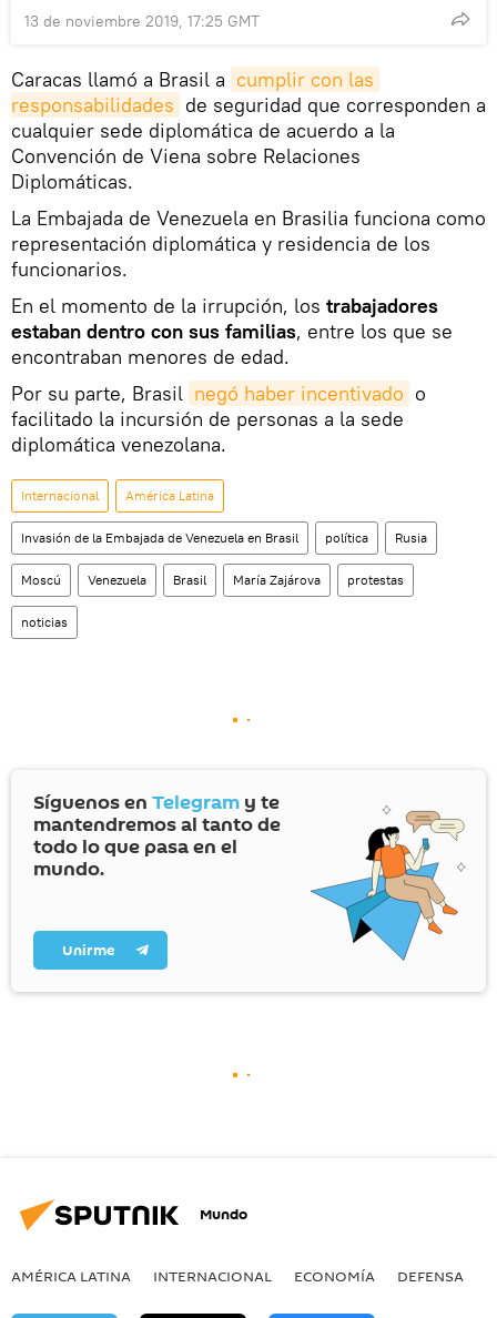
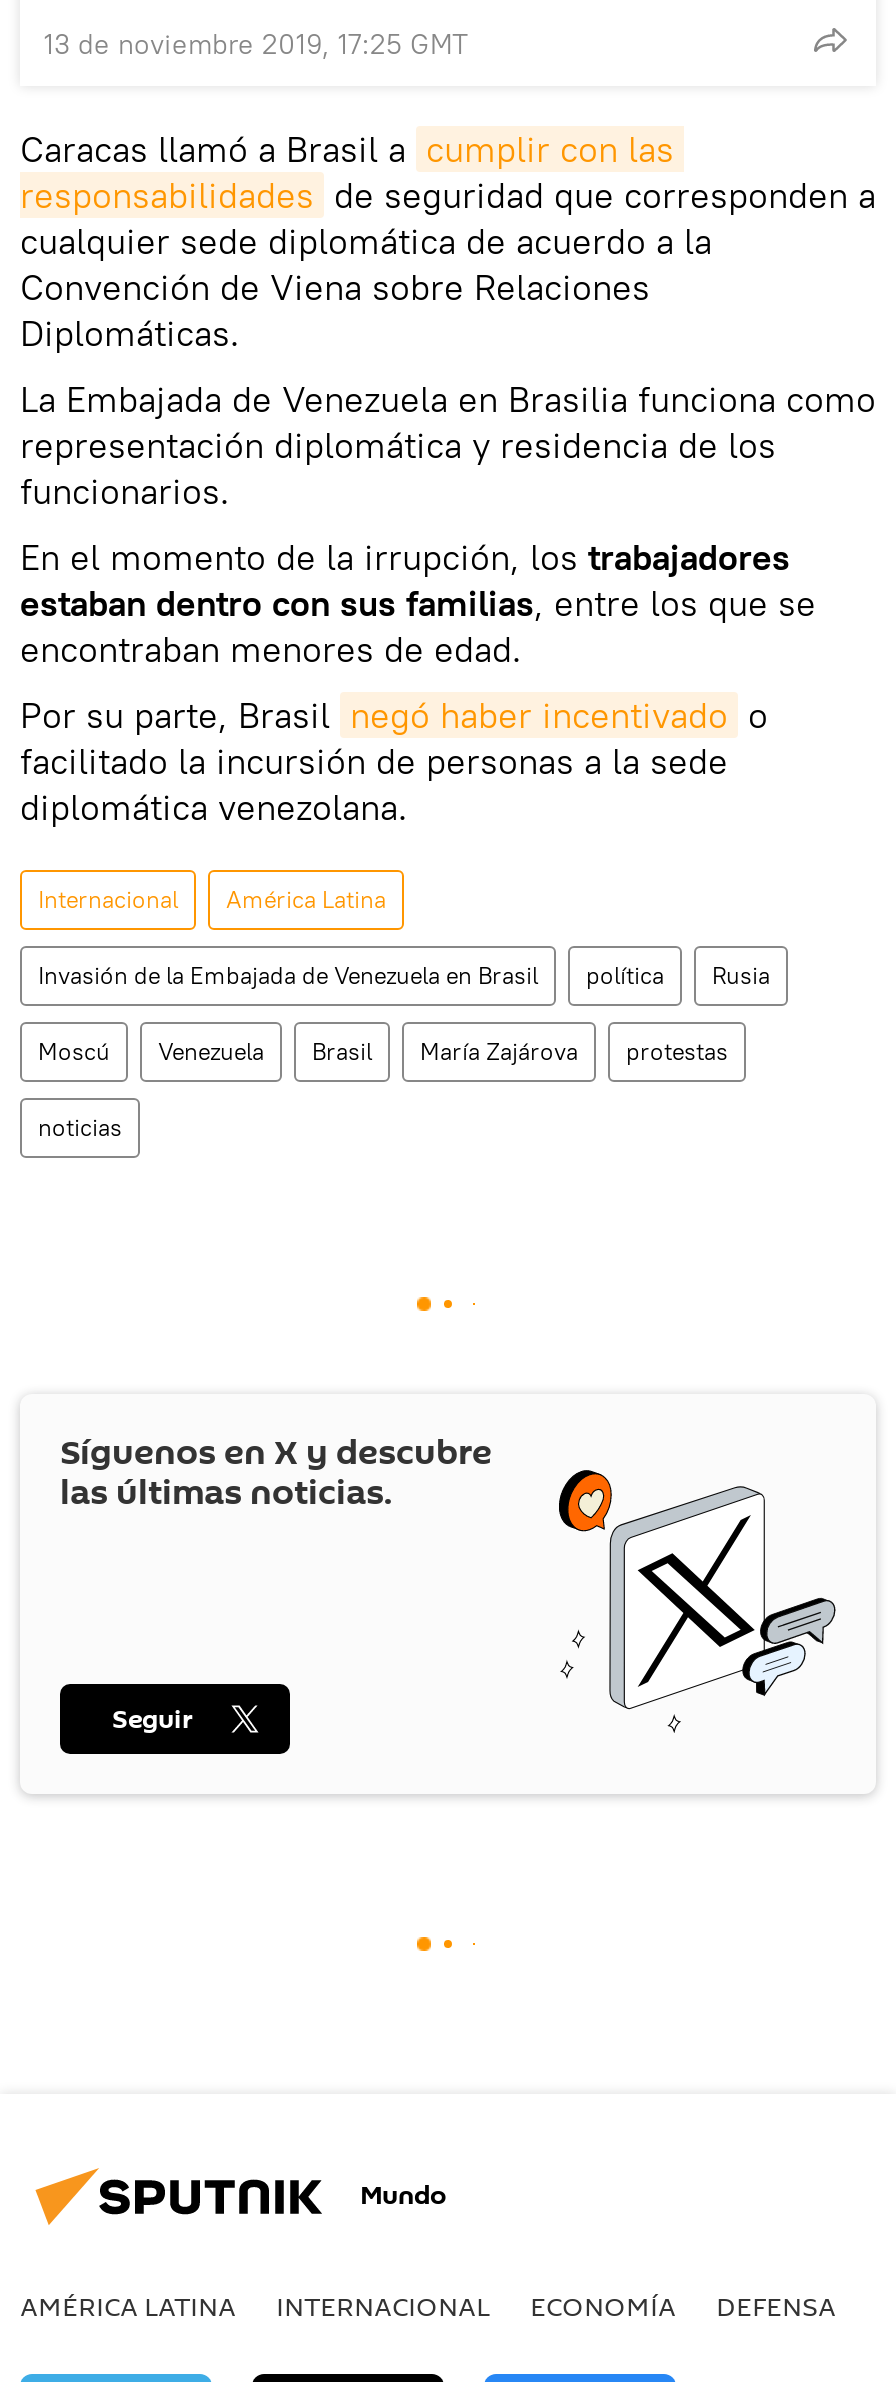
[33,789,466,961] [image] | Síguenos en Telegram y te | mantendremos al tanto de | todo lo que pasa en el | mundo. -> [60,1428,838,1736] [image] | Síguenos en X y descubre | las últimas noticias.
[62,939,114,961] Unirme -> [112,1700,194,1738] Seguir

